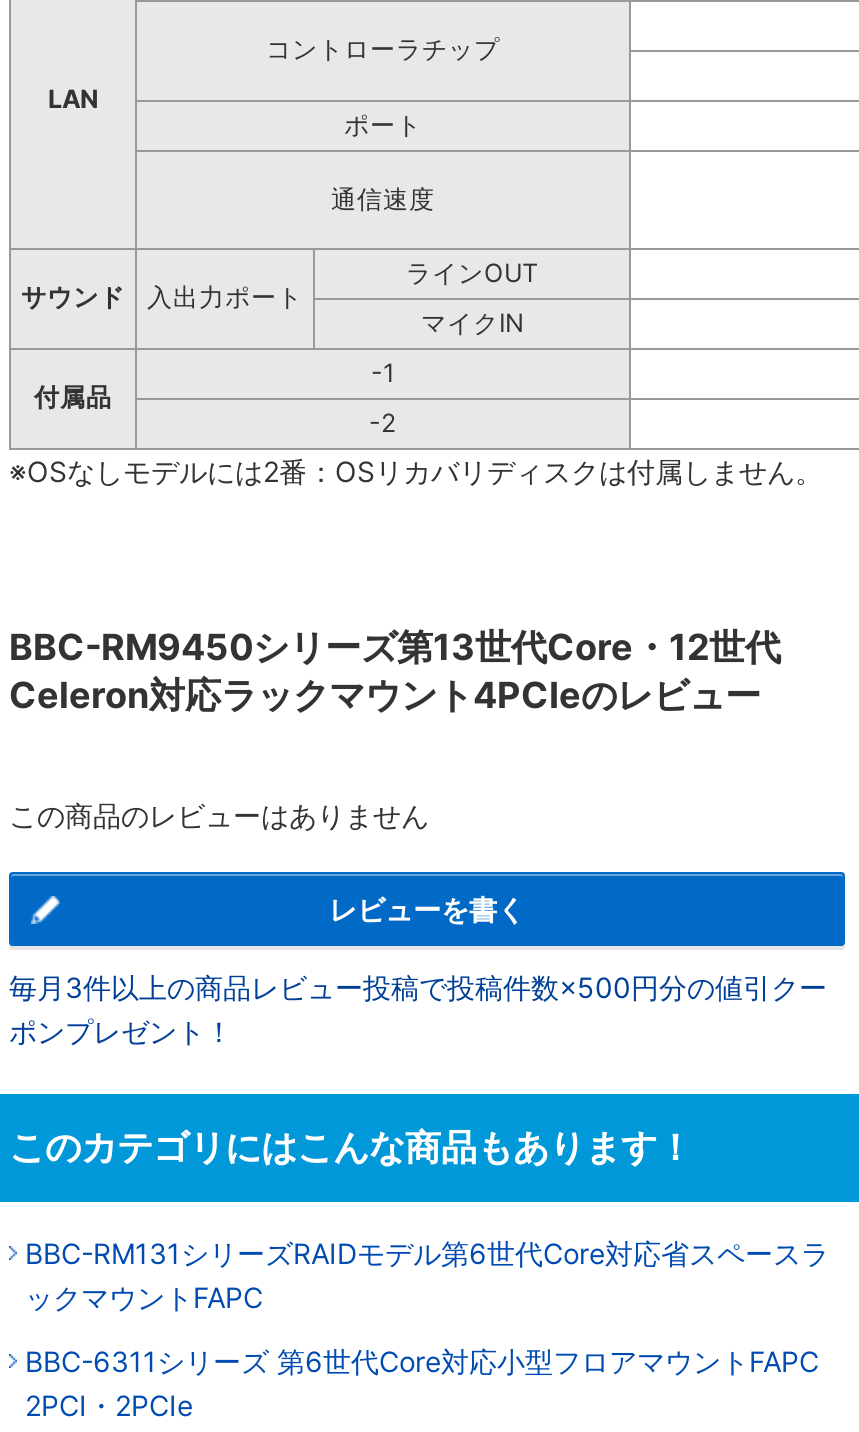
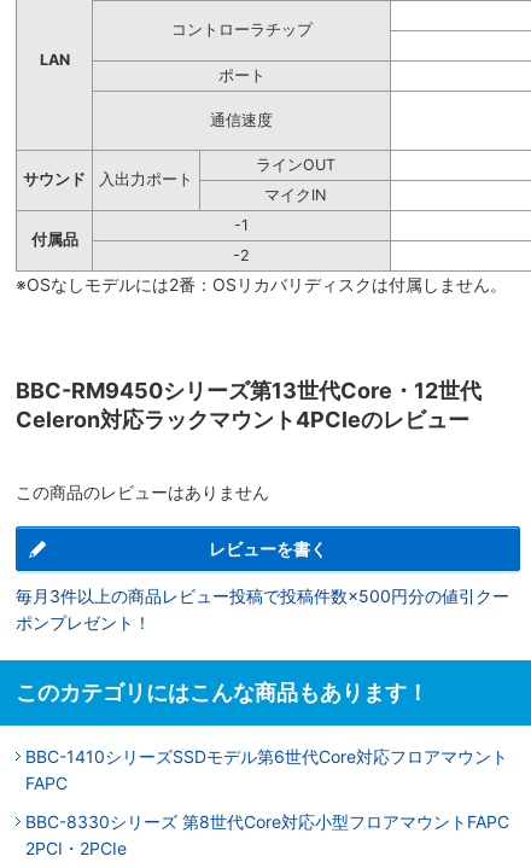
[25,1235,829,1313] BBC-RM131シリーズRAIDモデル第6世代Core対応省スペースラ | ックマウントFAPC -> [25,746,508,793] BBC-1410シリーズSSDモデル第6世代Core対応フロアマウント | FAPC
[25,1343,819,1377] BBC-6311シリーズ 第6世代Core対応小型フロアマウントFAPC -> [25,811,509,831] BBC-8330シリーズ 第8世代Core対応小型フロアマウントFAPC

